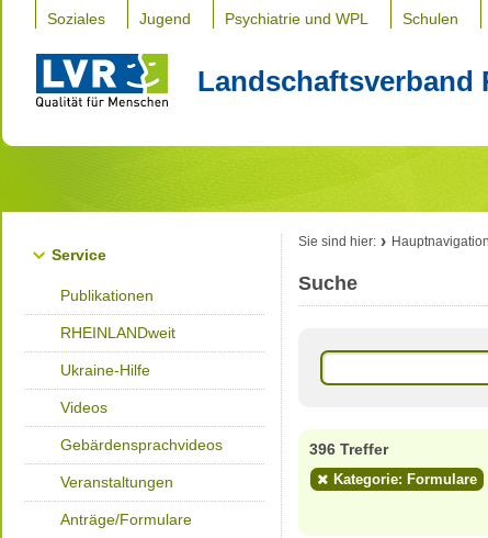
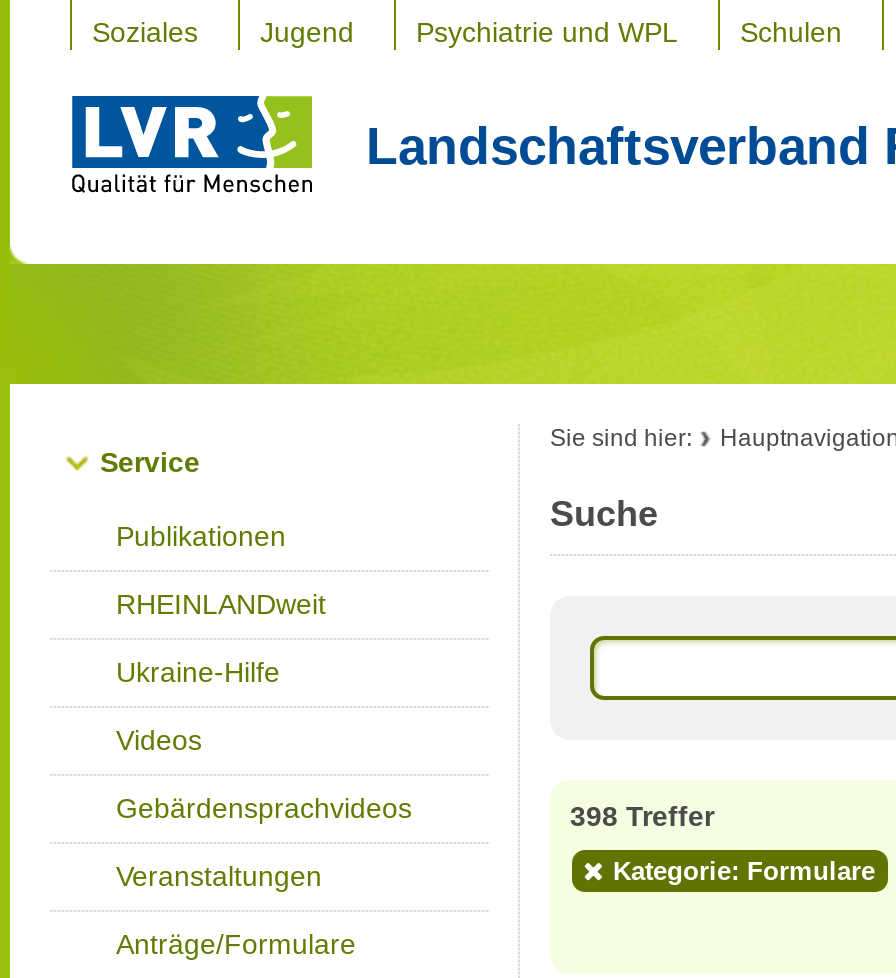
[309,440,388,458] 396 Treffer -> [570,800,714,832] 398 Treffer

